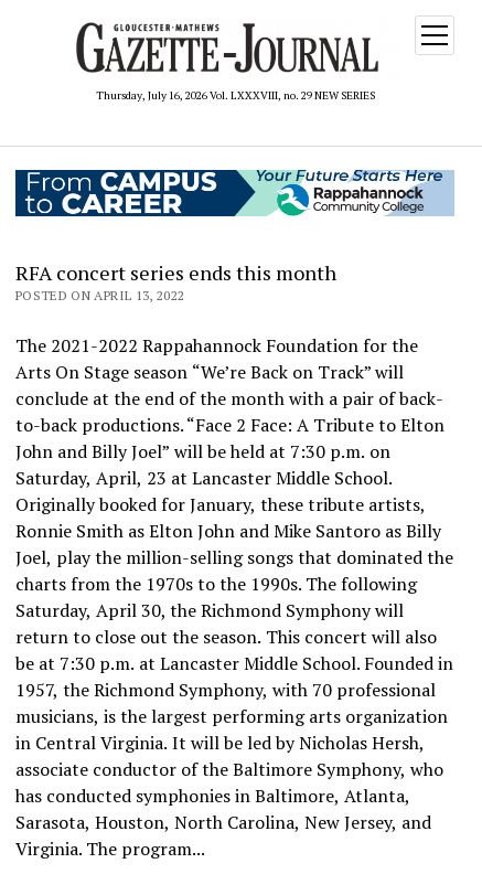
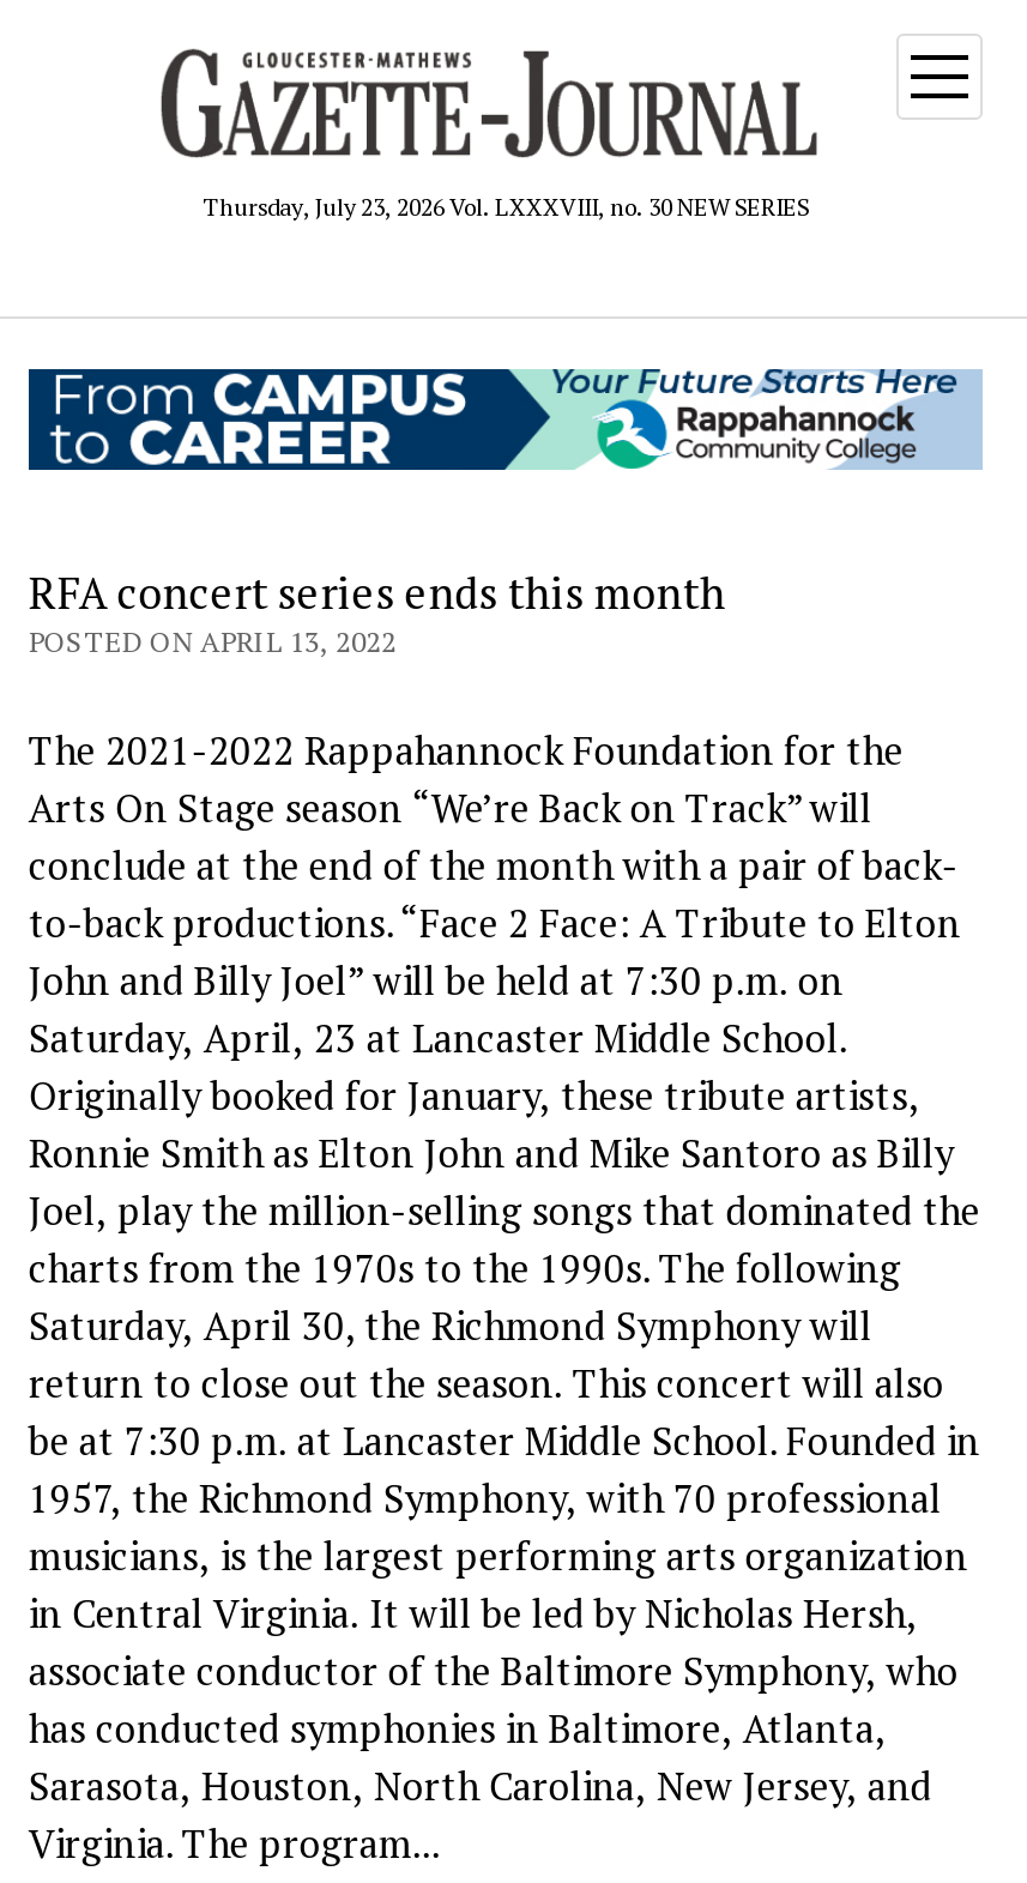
[95,88,374,103] Thursday, July 16, 2026 Vol. LXXXVIII, no. 29 NEW SERIES -> [203,191,809,222] Thursday, July 23, 2026 Vol. LXXXVIII, no. 30 NEW SERIES

